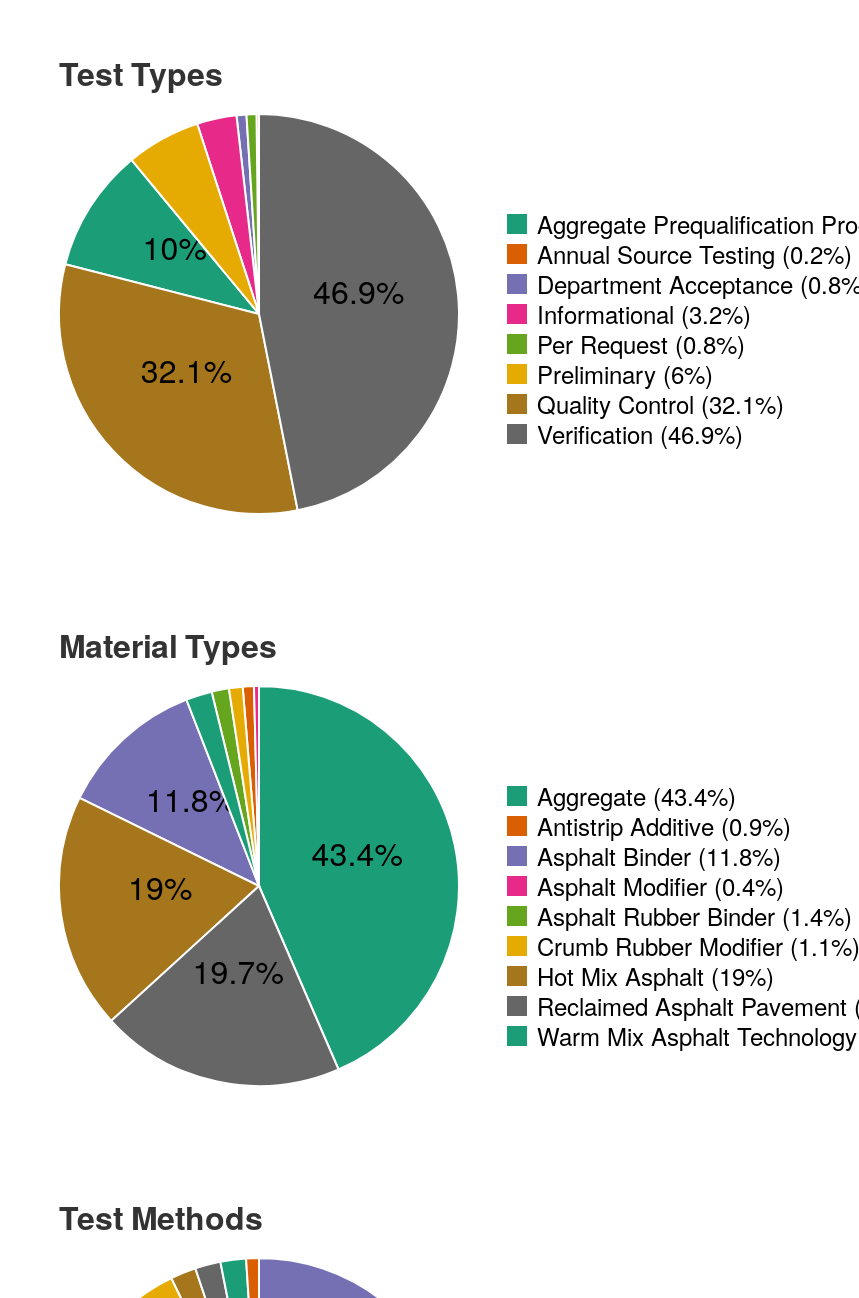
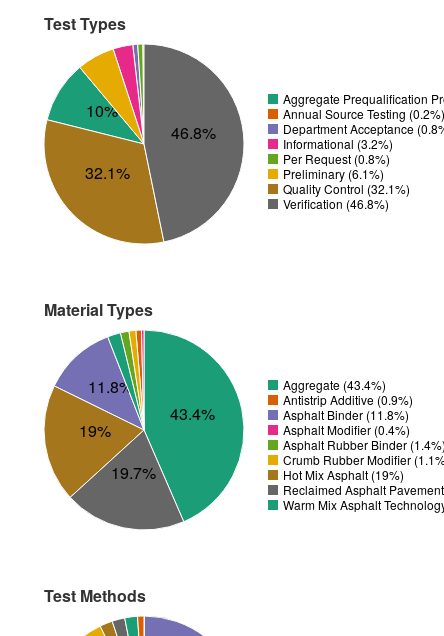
[313,267,404,313] 46.9% -> [171,121,216,144] 46.8%
[537,356,713,391] Preliminary (6%) -> [283,165,384,182] Preliminary (6.1%)
[537,416,743,451] Verification (46.9%) -> [283,195,389,212] Verification (46.8%)

